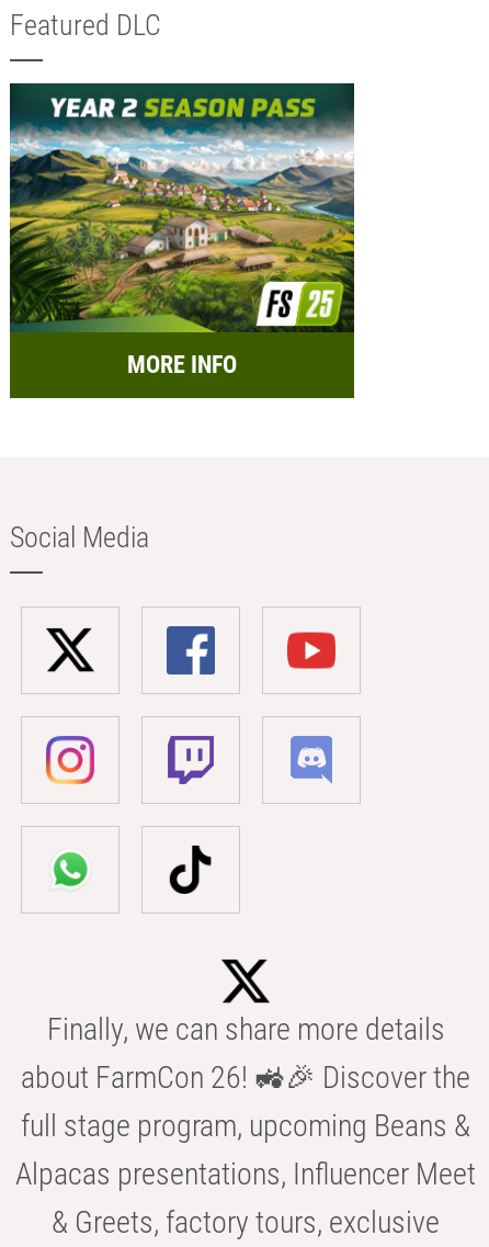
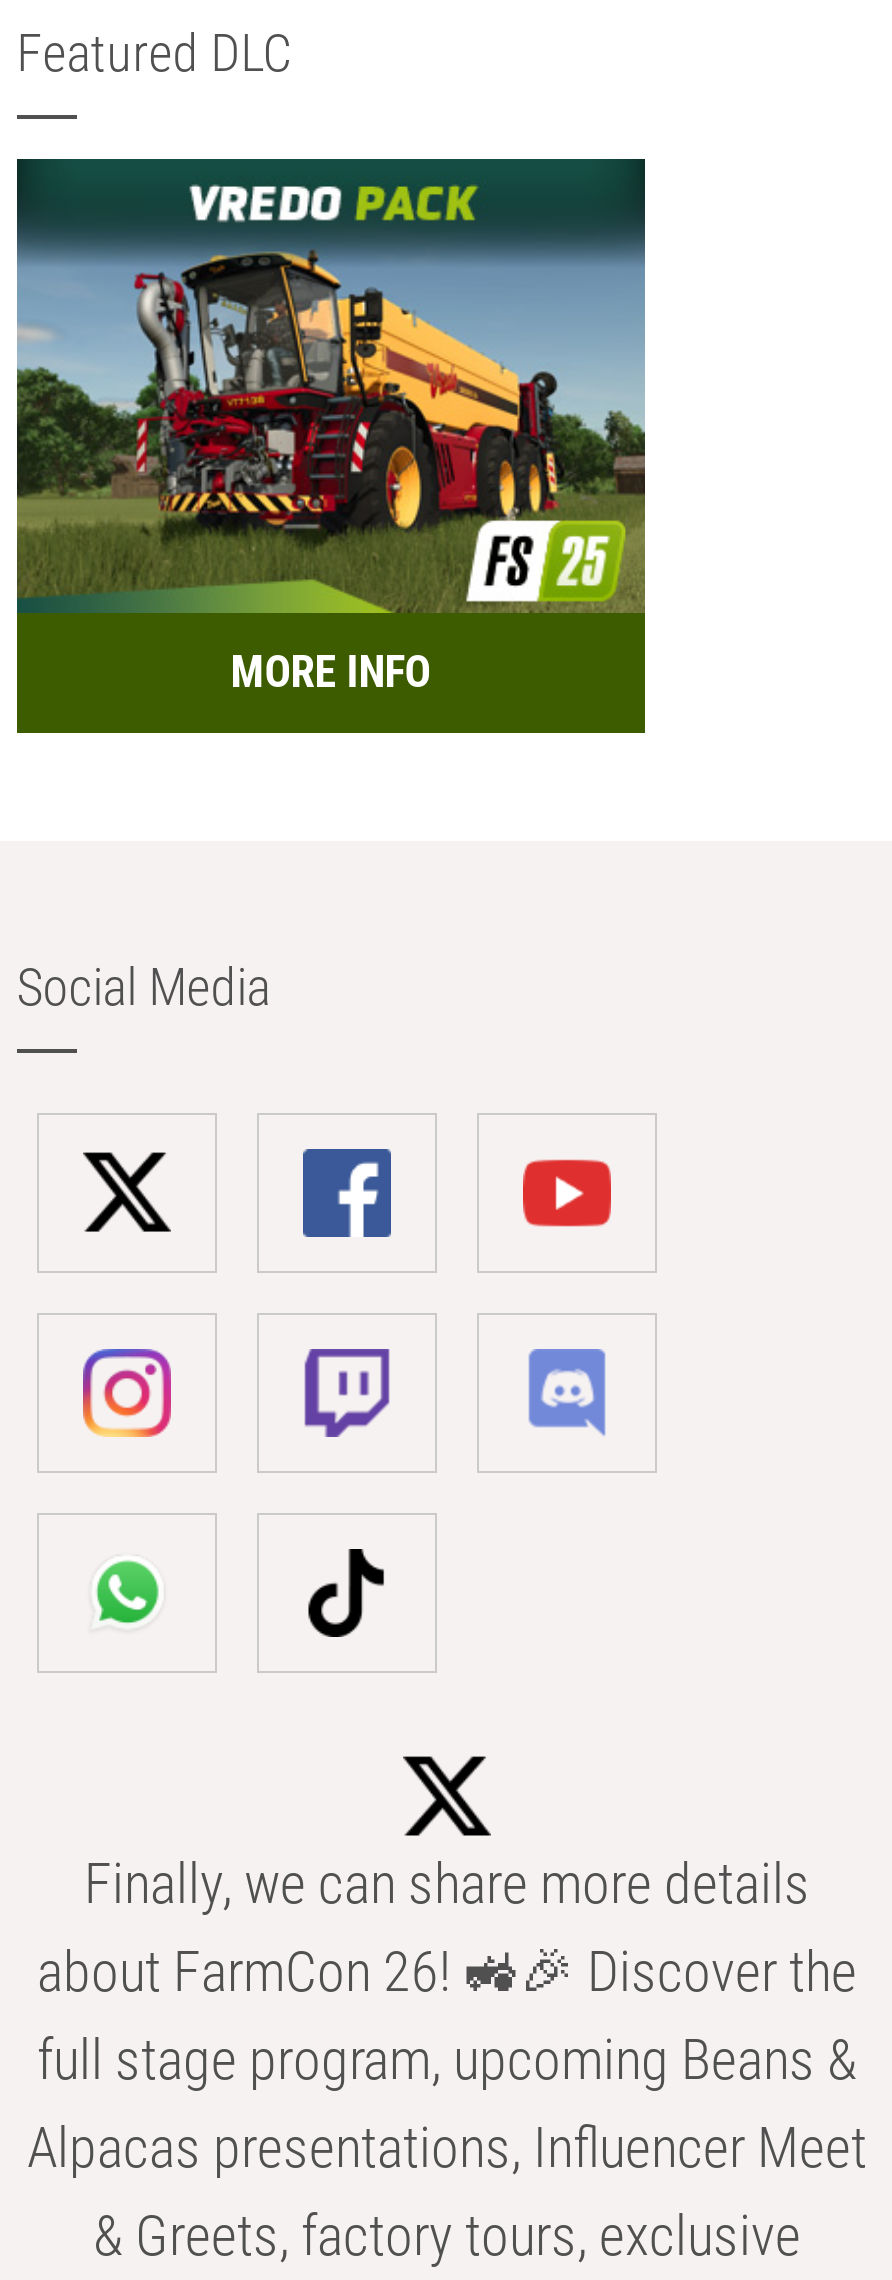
[9,97,355,332] [image] -> [15,183,647,613] [image]

